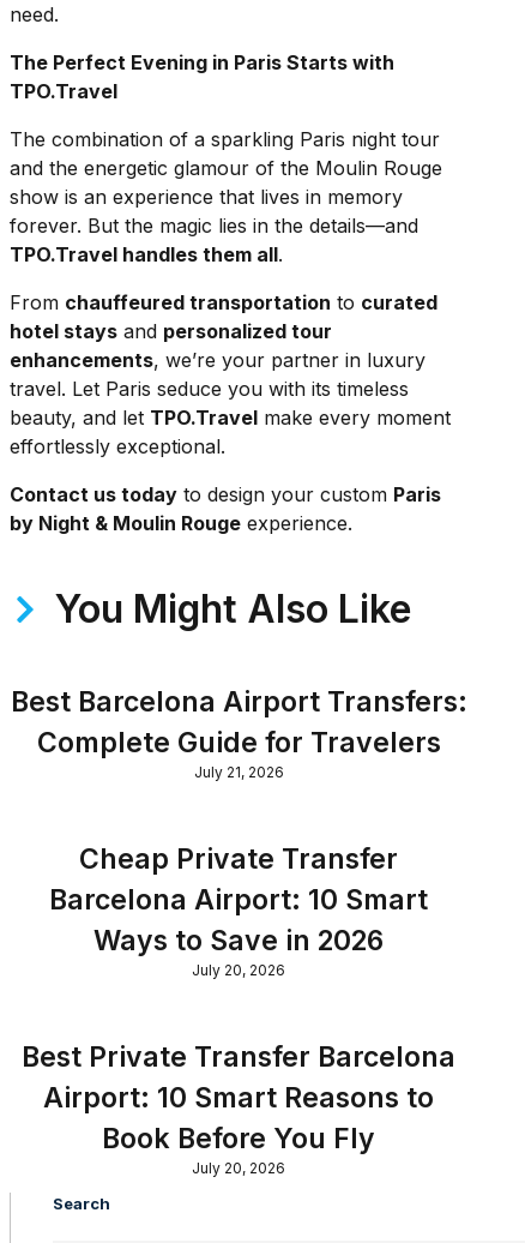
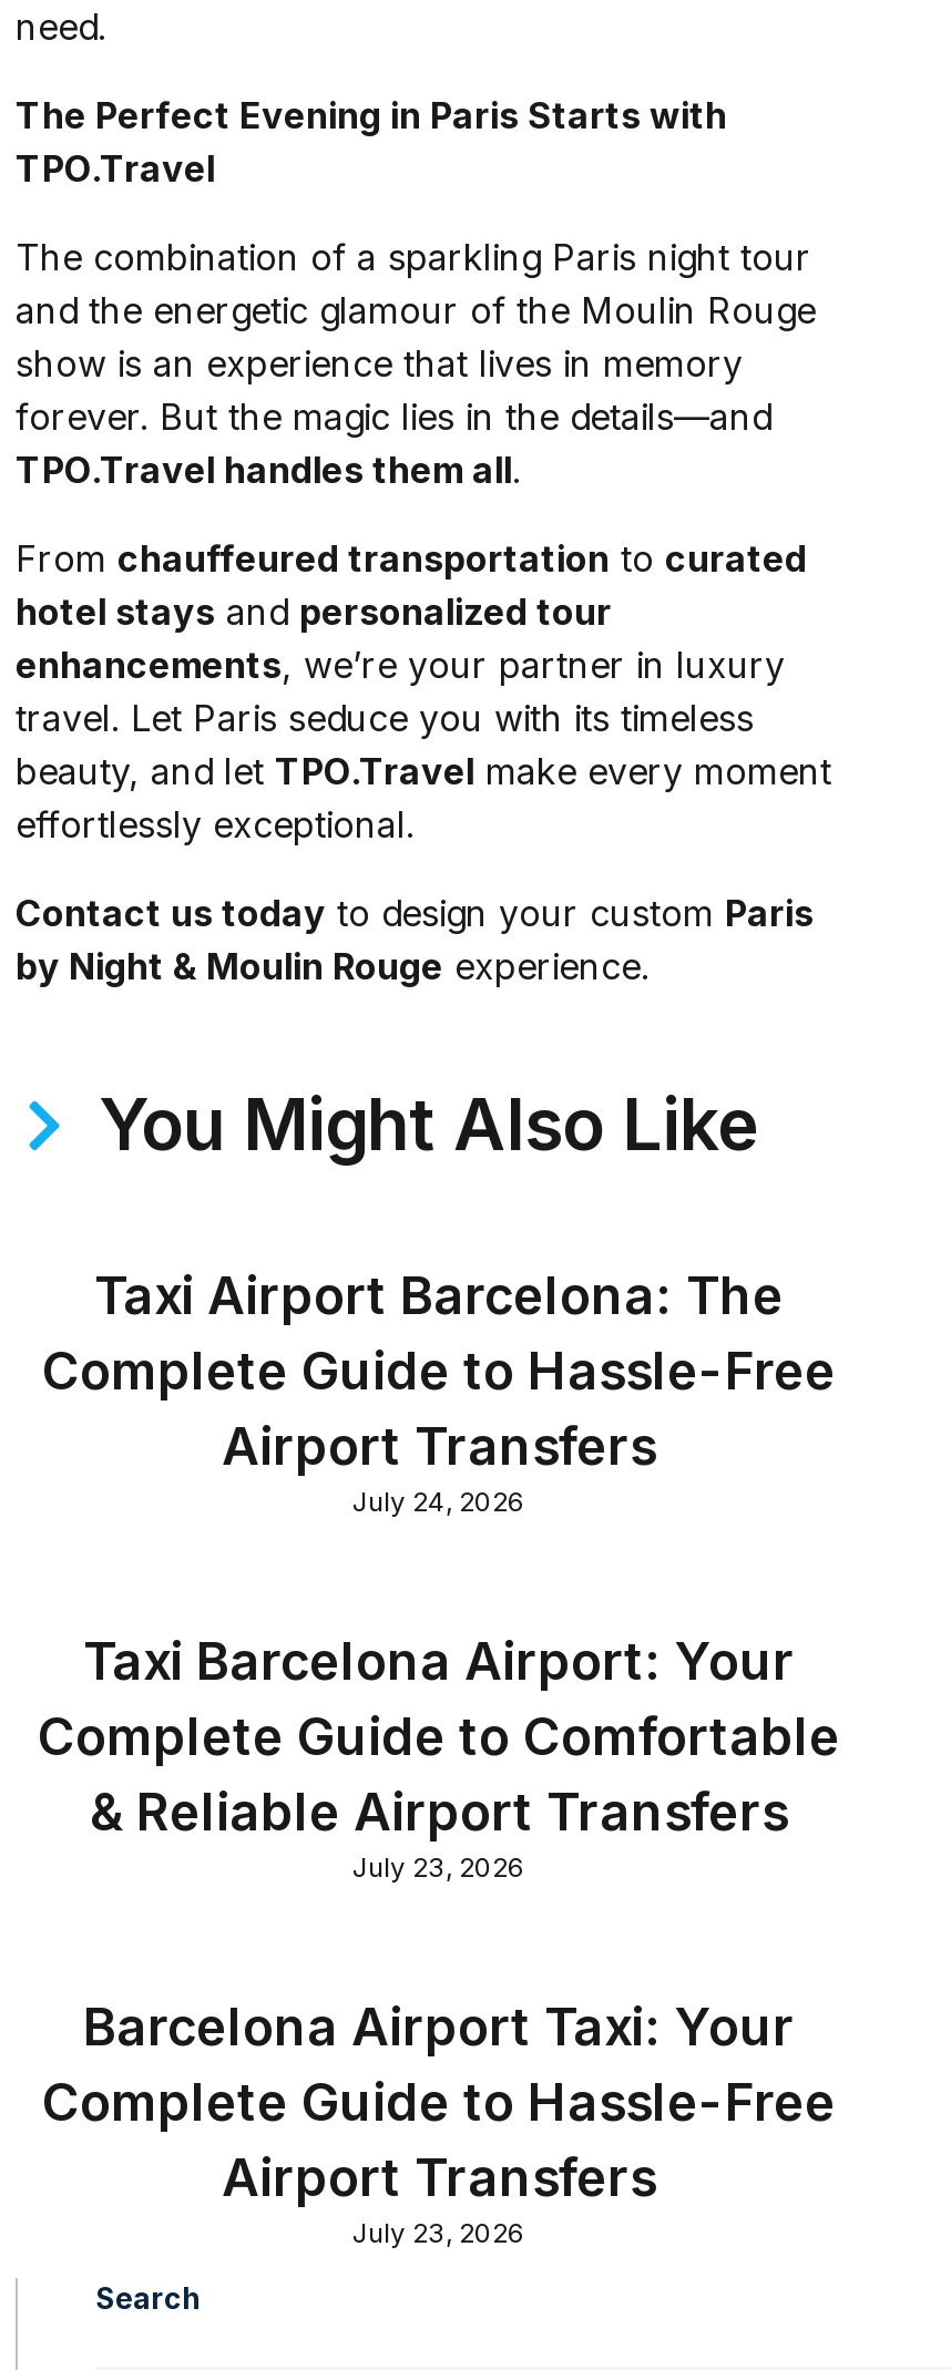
[10,685,467,781] Best Barcelona Airport Transfers: | Complete Guide for Travelers | July 21, 2026 -> [42,1265,836,1518] Taxi Airport Barcelona: The | Complete Guide to Hassle-Free | Airport Transfers | July 24, 2026
[49,842,428,979] Cheap Private Transfer | Barcelona Airport: 10 Smart | Ways to Save in 2026 | July 20, 2026 -> [38,1631,840,1884] Taxi Barcelona Airport: Your | Complete Guide to Comfortable | & Reliable Airport Transfers | July 23, 2026
[22,1040,455,1177] Best Private Transfer Barcelona | Airport: 10 Smart Reasons to | Book Before You Fly | July 20, 2026 -> [42,1997,836,2249] Barcelona Airport Taxi: Your | Complete Guide to Hassle-Free | Airport Transfers | July 23, 2026

